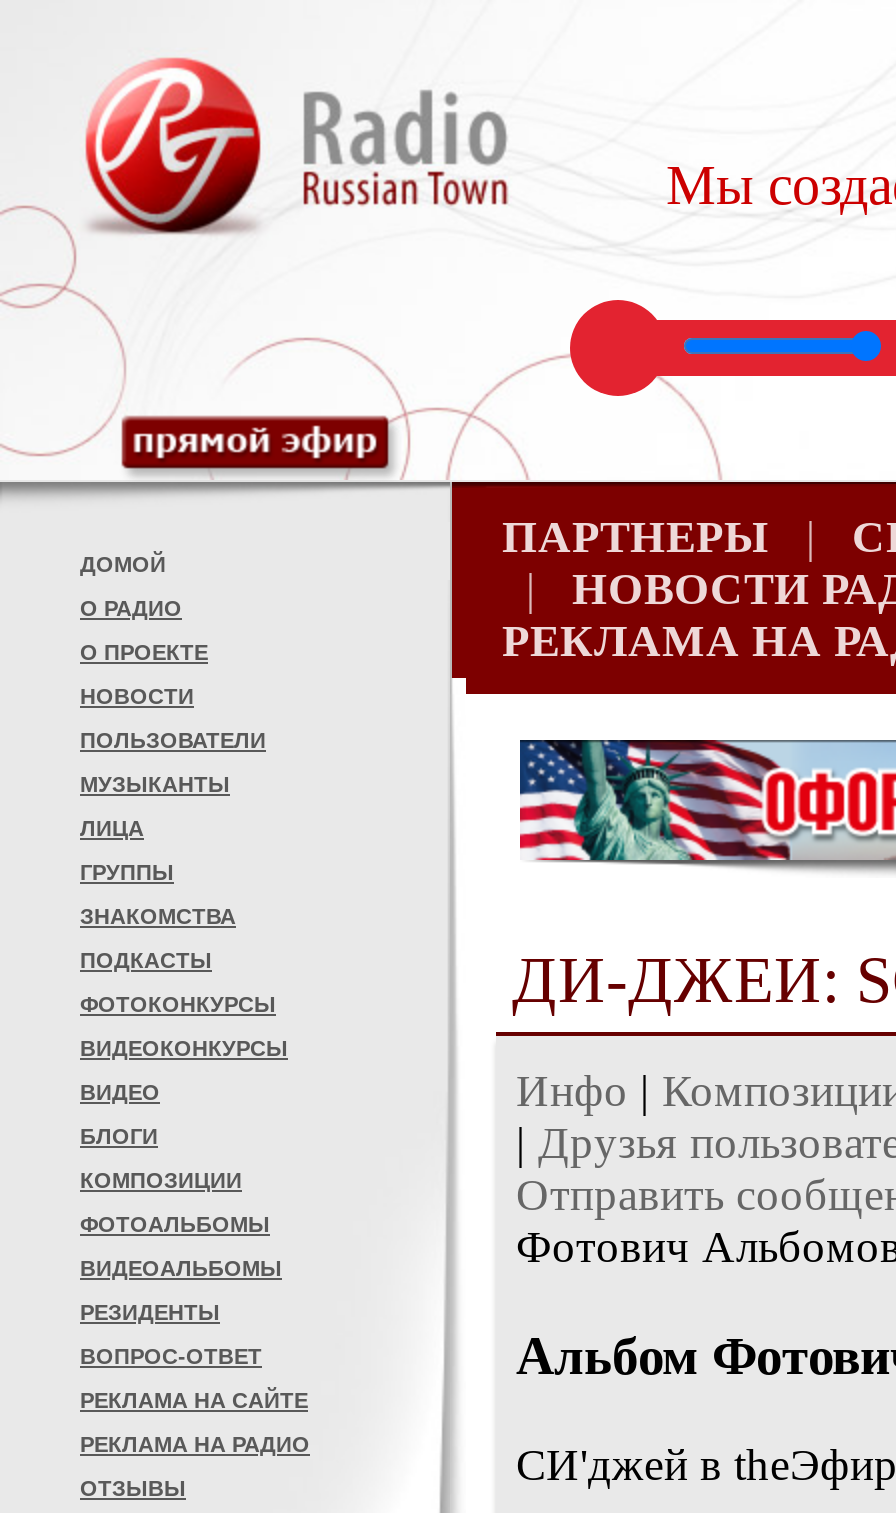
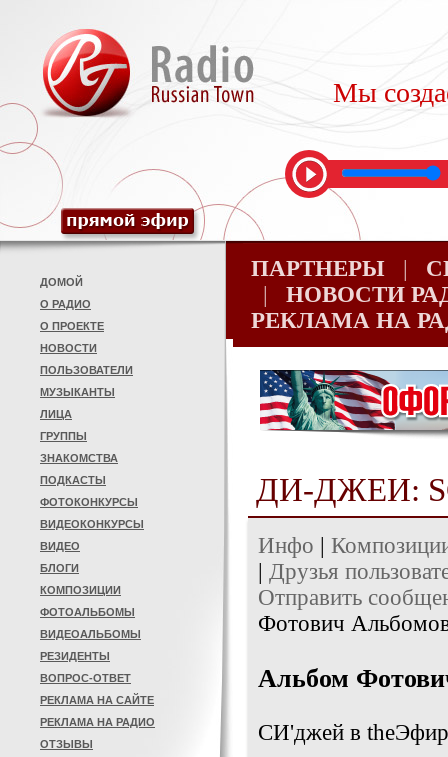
none -> [291,156,328,193] [image]

